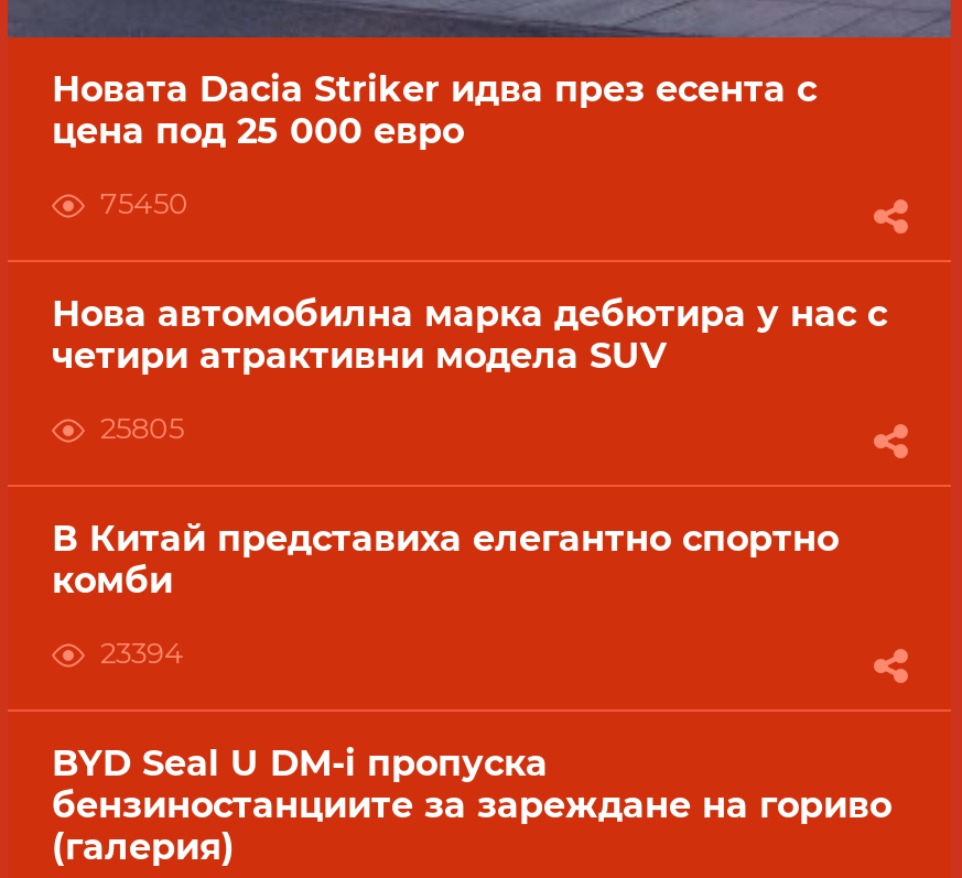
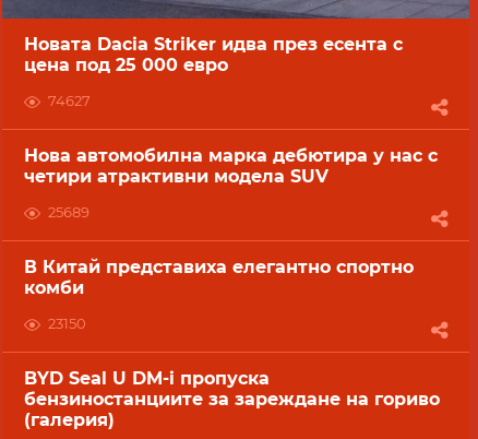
[100,185,188,220] 75450 -> [48,92,91,109] 74627
[100,409,184,445] 25805 -> [48,203,89,220] 25689
[100,634,184,669] 23394 -> [48,314,86,332] 23150

